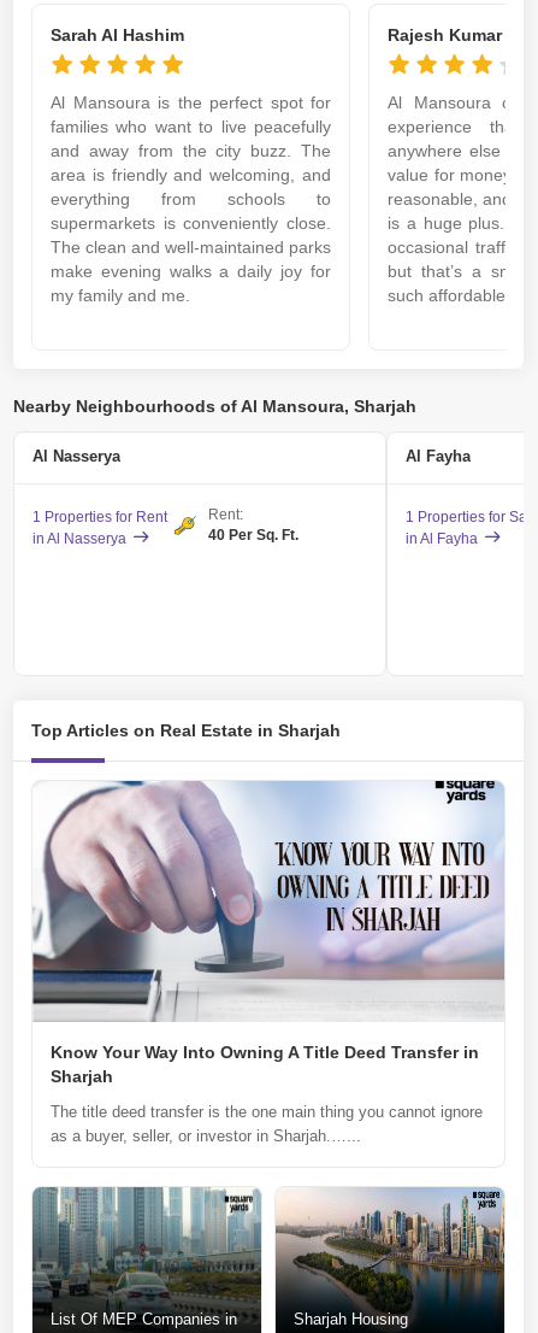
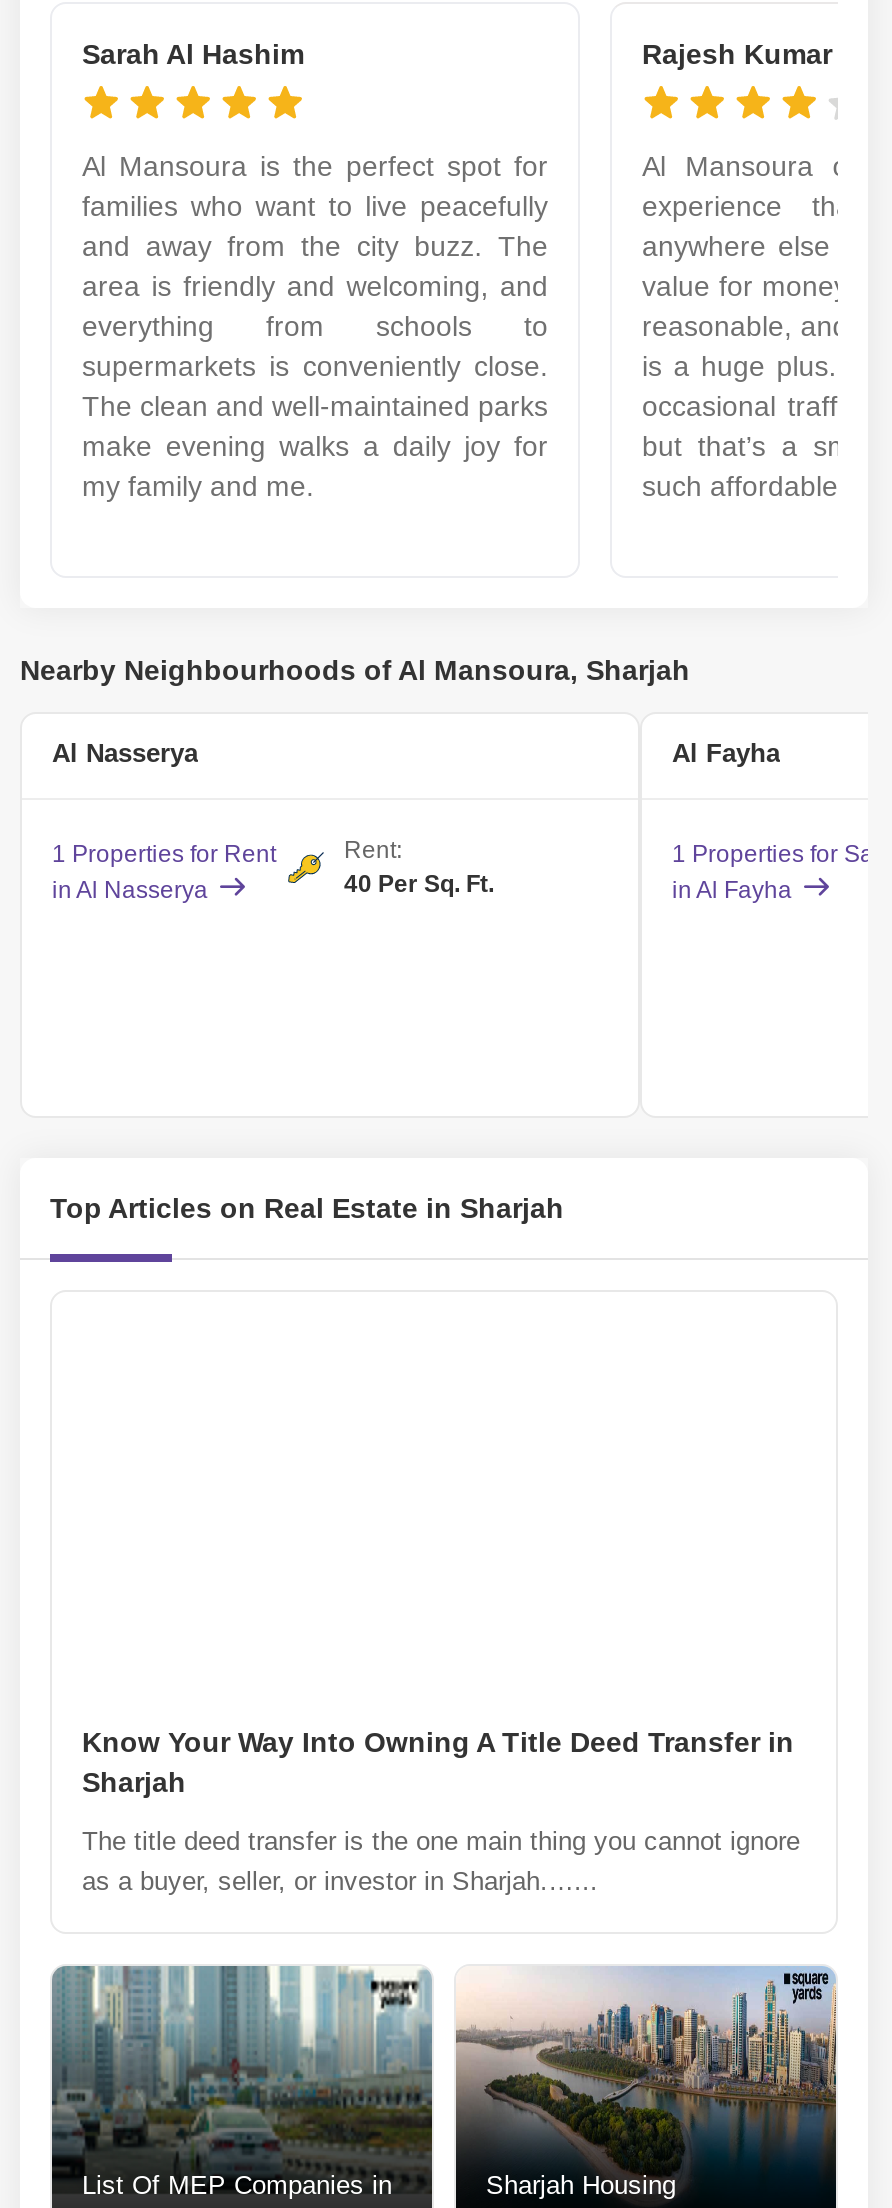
[31,780,506,1023] [image] -> none

